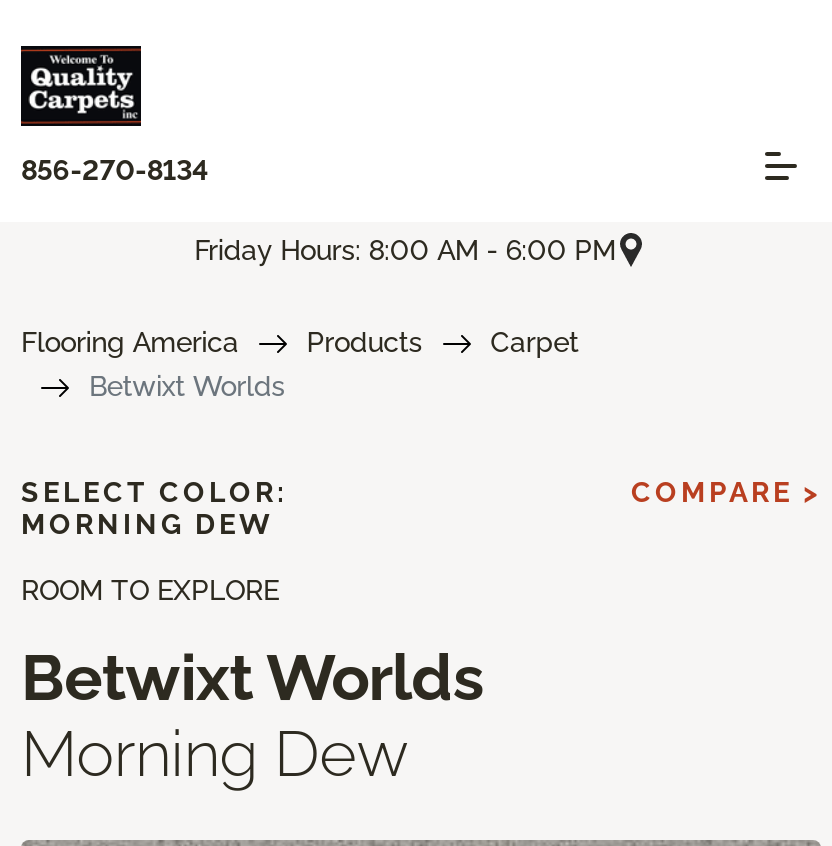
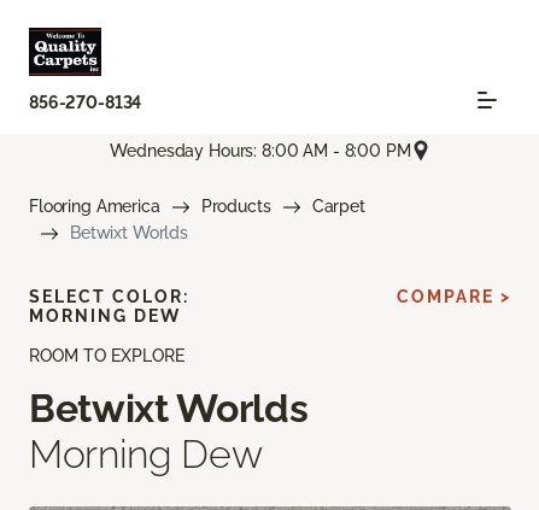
[194,233,616,265] Friday Hours: 8:00 AM - 6:00 PM -> [110,141,411,160] Wednesday Hours: 8:00 AM - 8:00 PM

